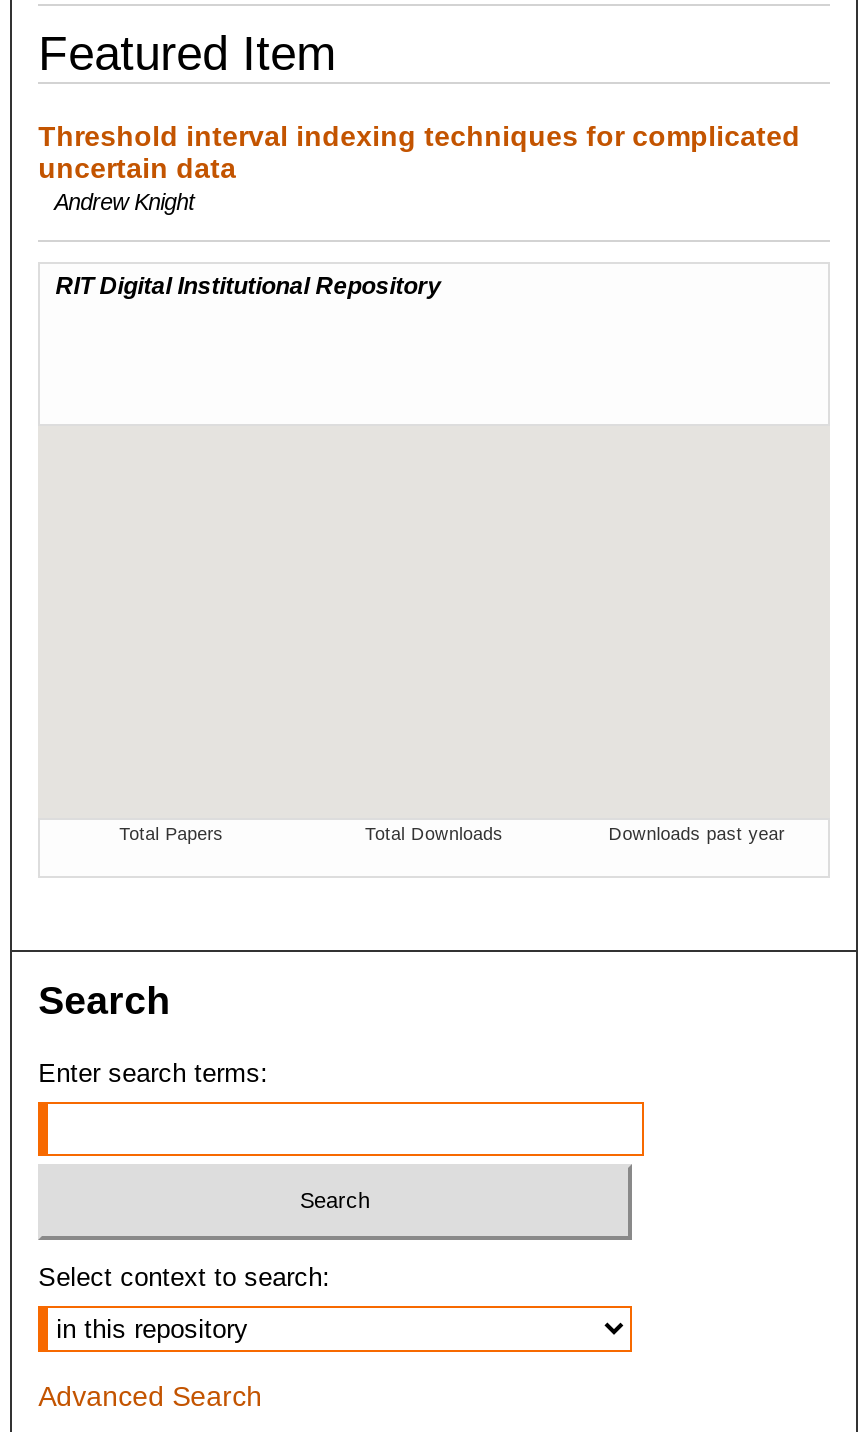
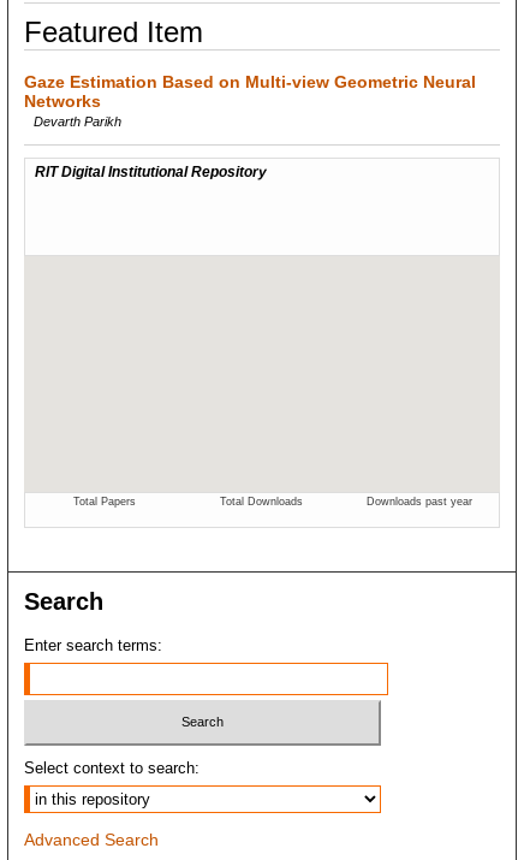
[38,120,800,214] Threshold interval indexing techniques for complicated | uncertain data | Andrew Knight -> [24,72,476,128] Gaze Estimation Based on Multi-view Geometric Neural | Networks | Devarth Parikh

